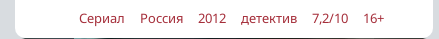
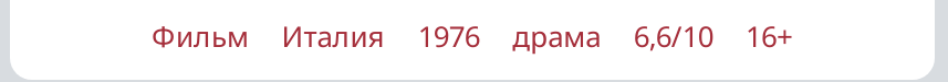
[79,9,348,27] Сериал | Россия | 2012 | детектив | 7,2/10 -> [152,16,713,56] Фильм | Италия | 1976 | драма | 6,6/10

